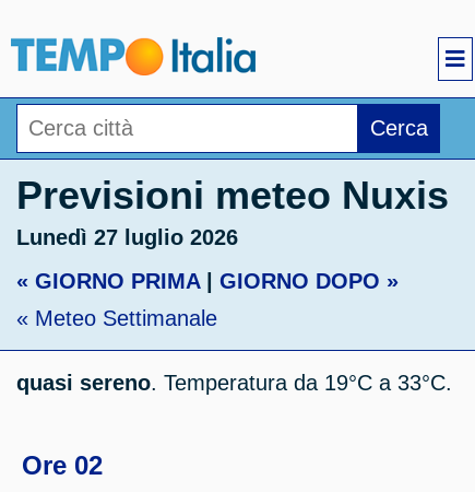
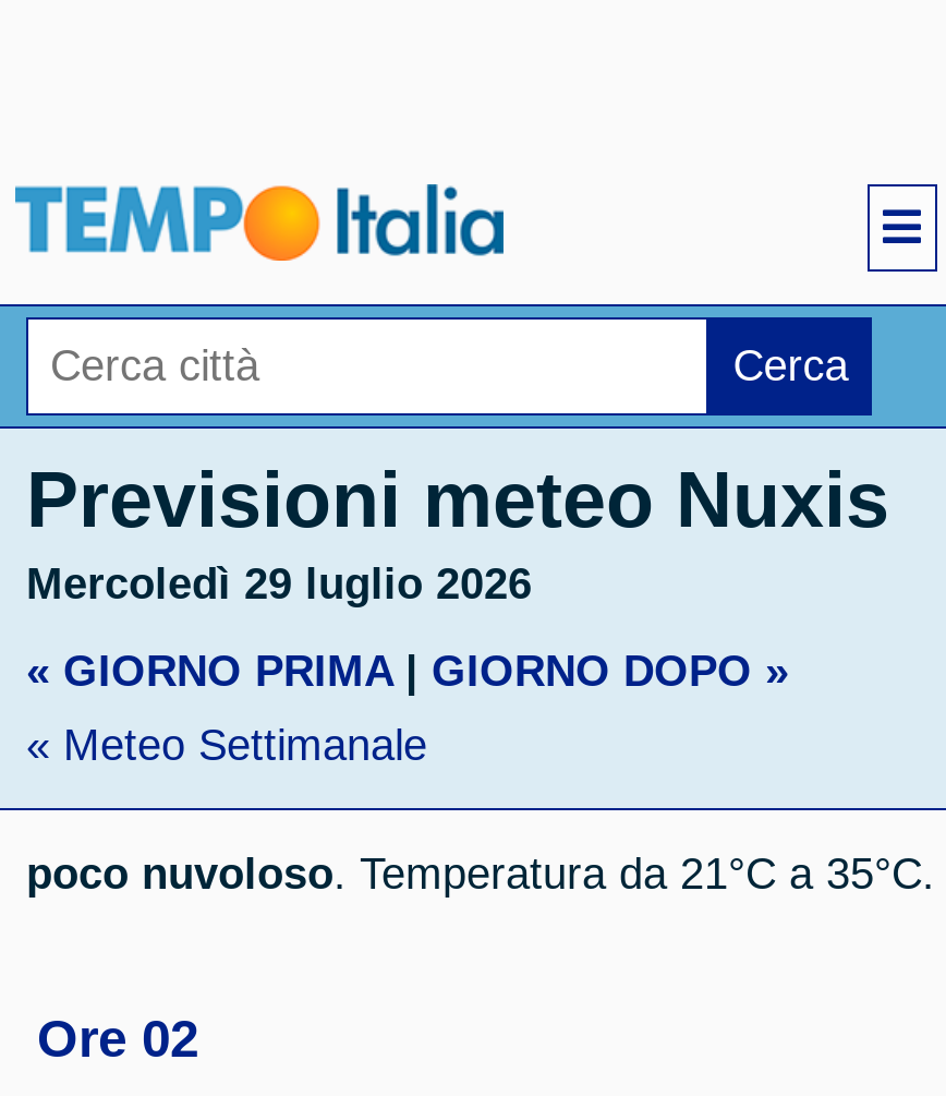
[16,225,238,249] Lunedì 27 luglio 2026 -> [26,559,532,607] Mercoledì 29 luglio 2026
[16,371,452,395] quasi sereno. Temperatura da 19°C a 33°C. -> [26,850,935,898] poco nuvoloso. Temperatura da 21°C a 35°C.

